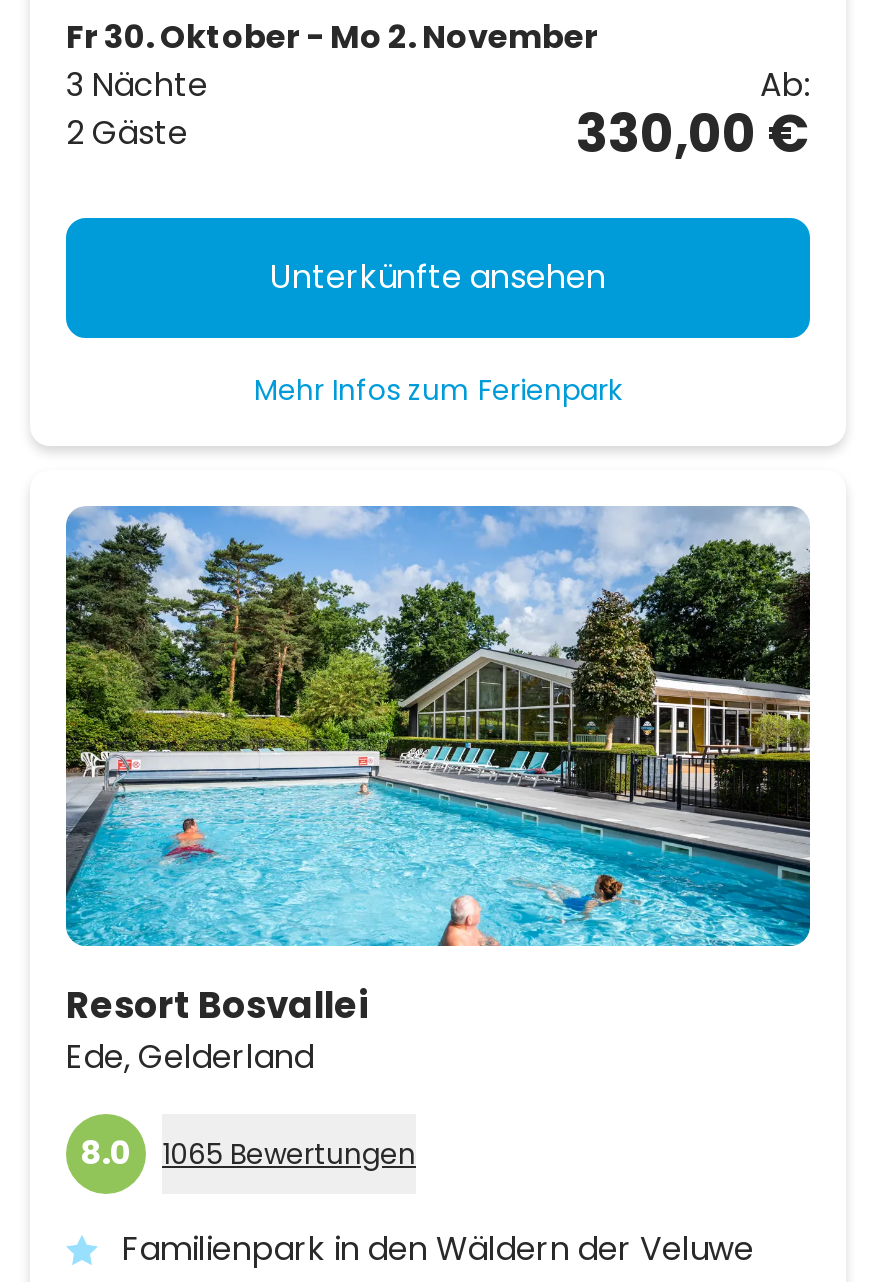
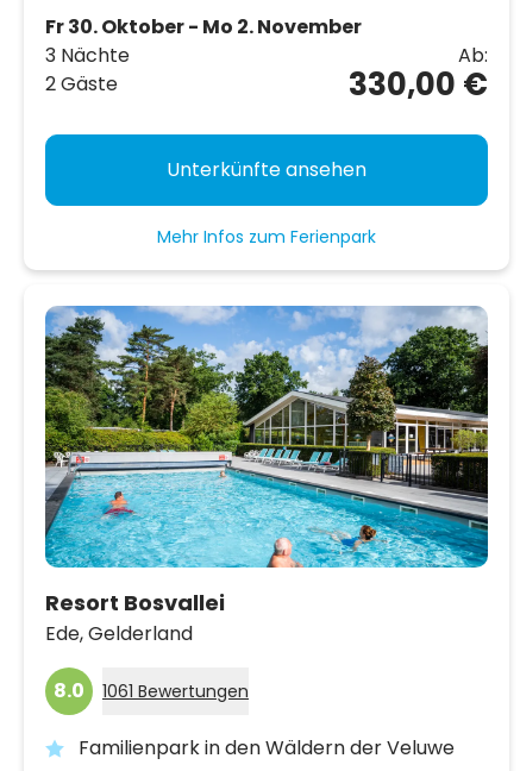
[80,1129,416,1175] 8.0 1065 Bewertungen -> [54,677,249,704] 8.0 1061 Bewertungen

